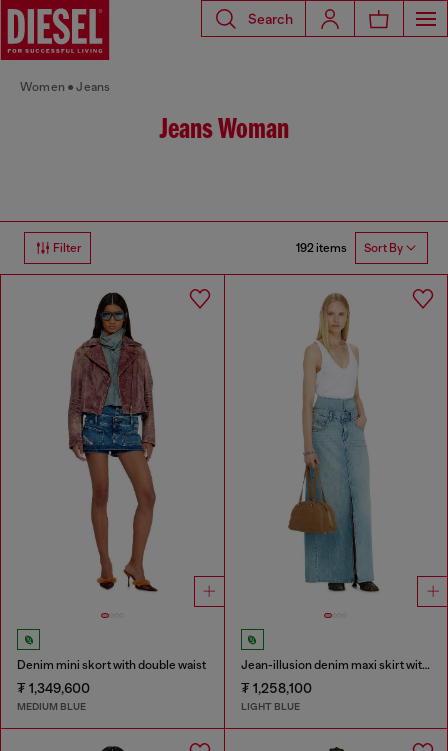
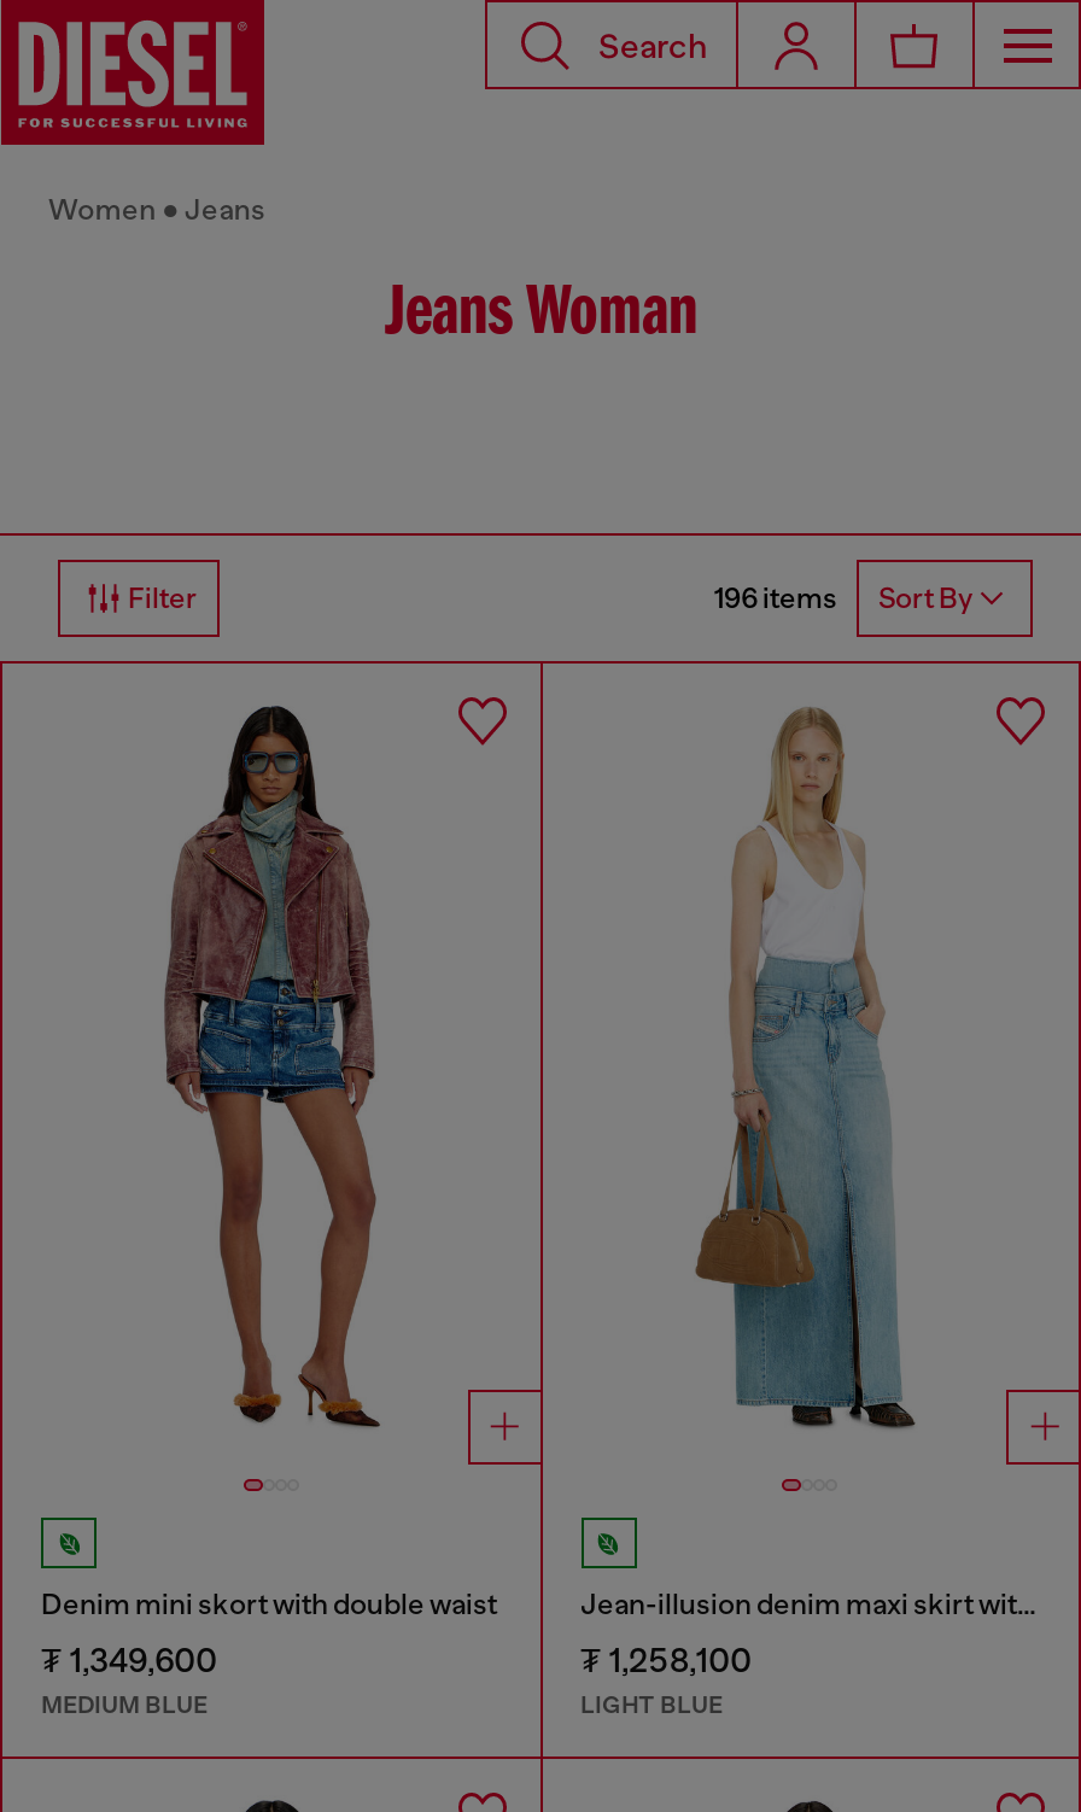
[296,241,403,255] 192 items Sort By -> [714,581,972,616] 196 items Sort By

